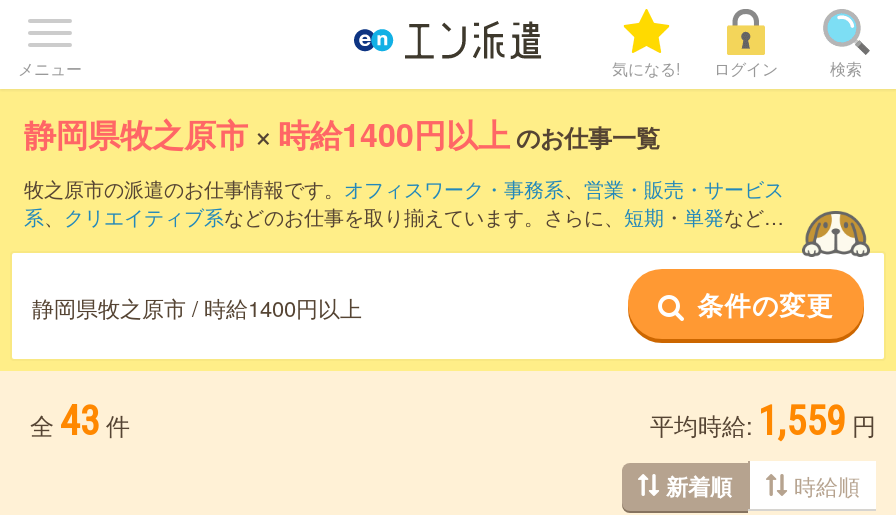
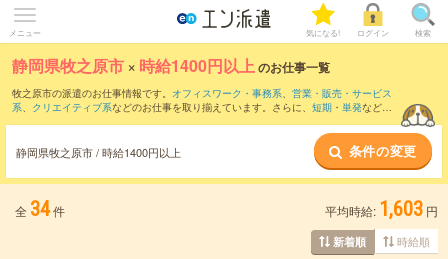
[30,397,130,445] 全 43 件 -> [15,197,65,221] 全 34 件
[650,397,876,445] 平均時給: 1,559 円 -> [325,197,438,221] 平均時給: 1,603 円

